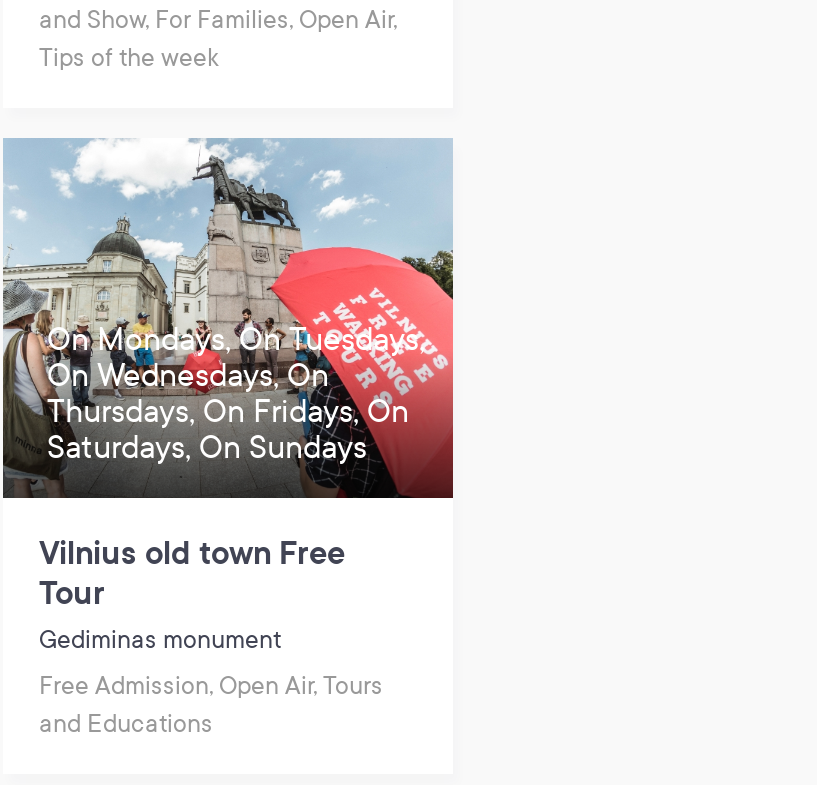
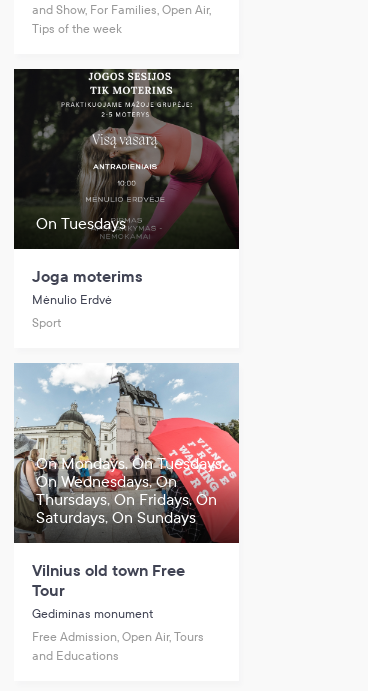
none -> [13,68,240,330] [image] | On Tuesdays | Joga moterims | Mėnulio Erdvė | Sport

